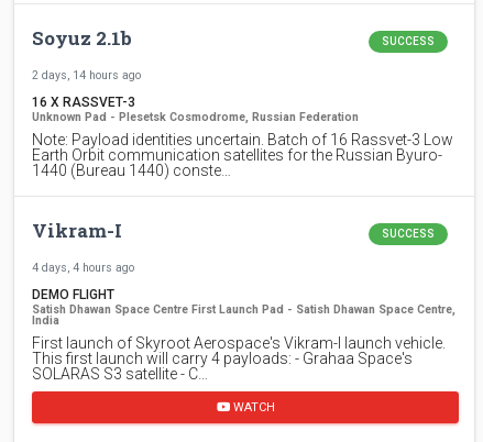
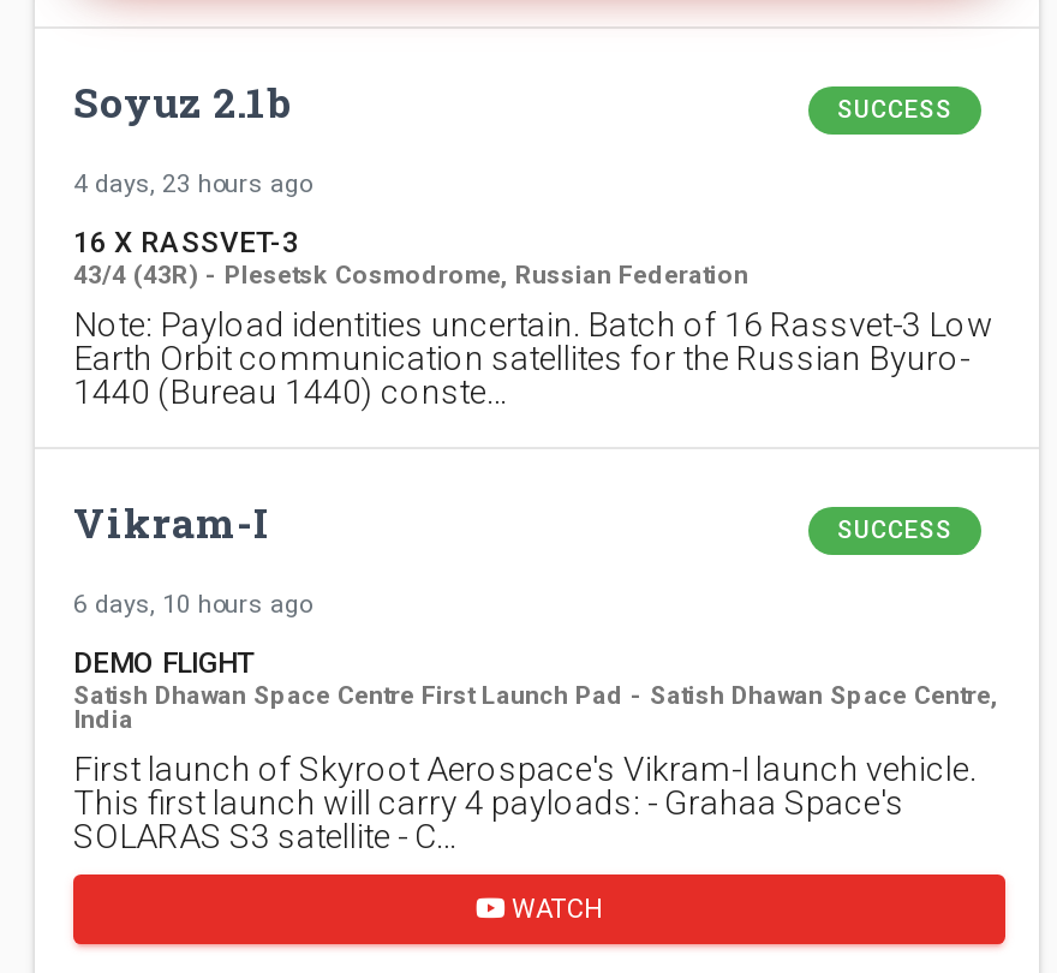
[32,68,141,82] 2 days, 14 hours ago -> [73,168,311,199] 4 days, 23 hours ago
[32,110,359,124] Unknown Pad - Plesetsk Cosmodrome, Russian Federation -> [73,259,748,291] 43/4 (43R) - Plesetsk Cosmodrome, Russian Federation
[32,261,134,275] 4 days, 4 hours ago -> [73,589,311,620] 6 days, 10 hours ago

